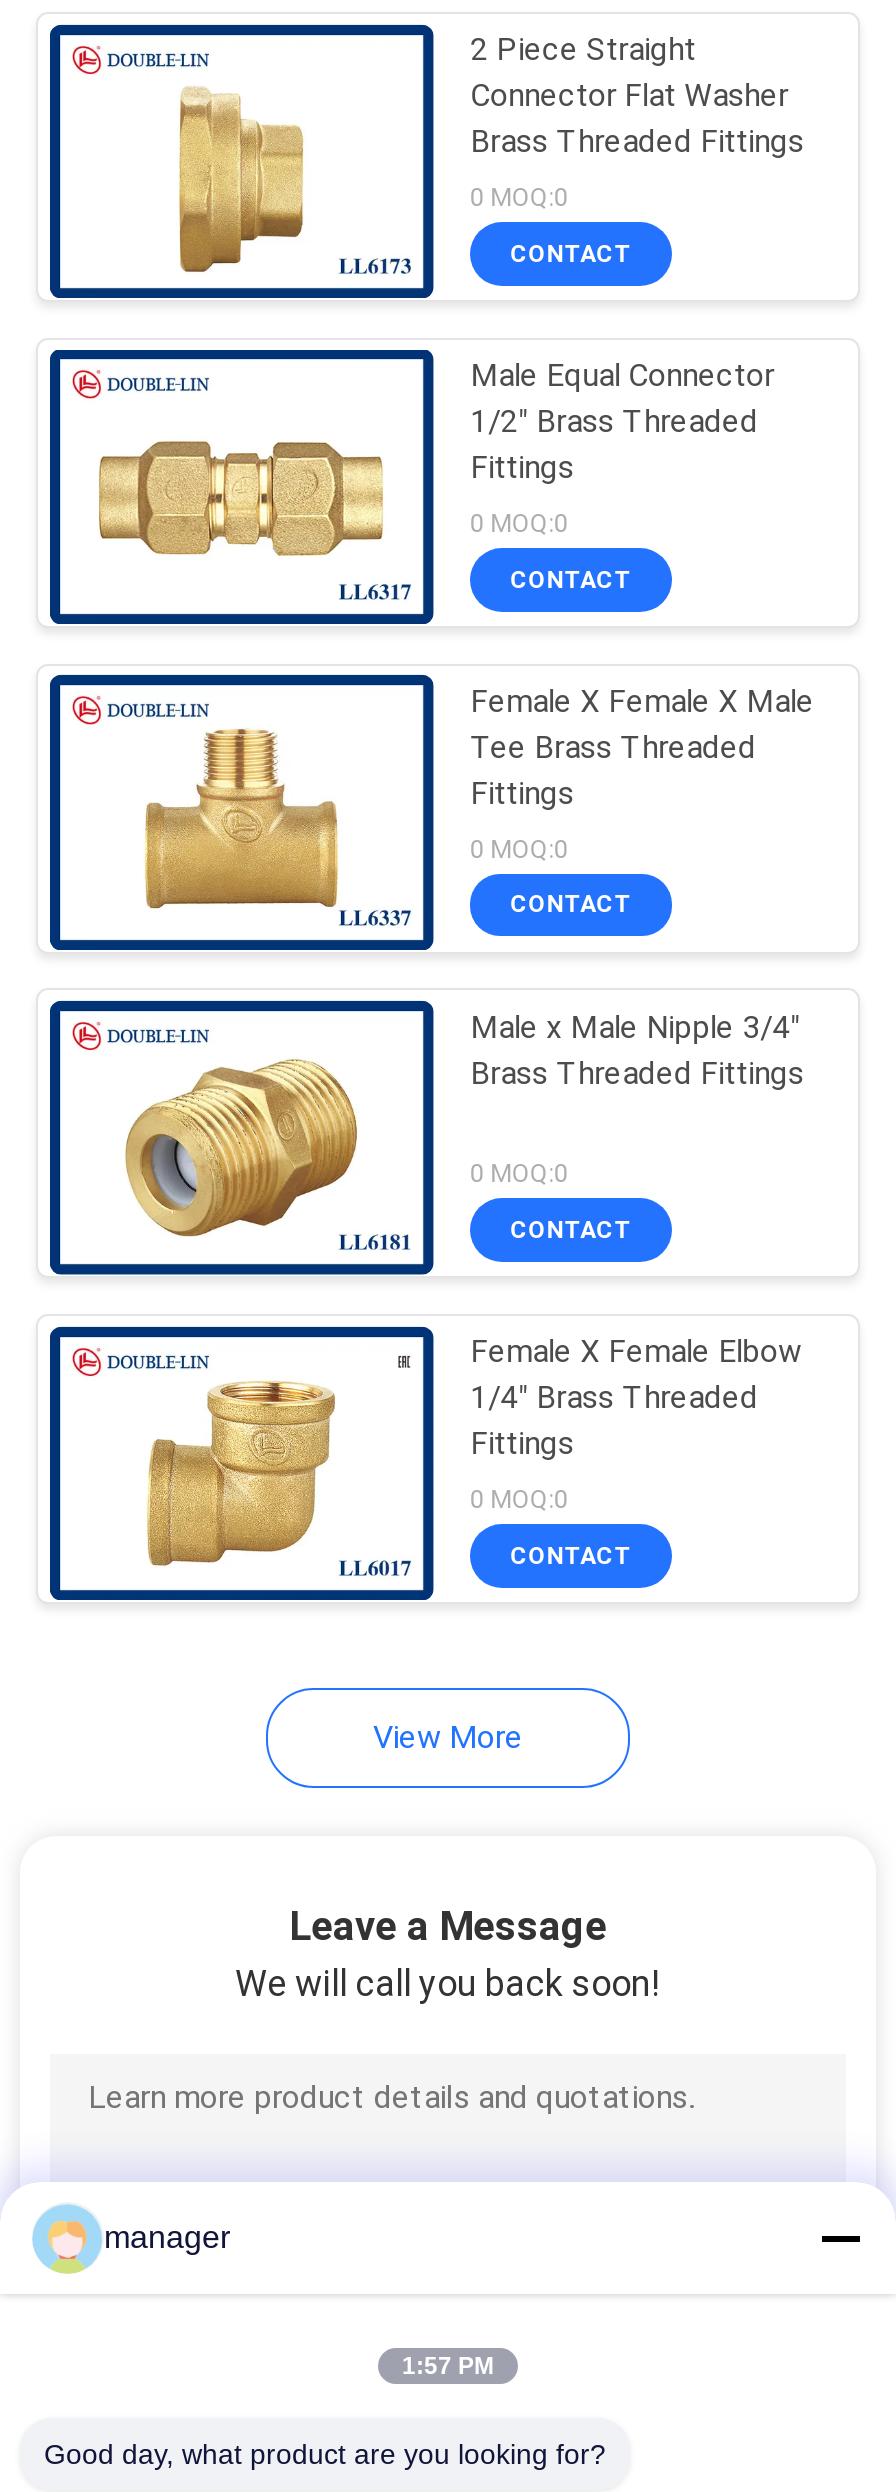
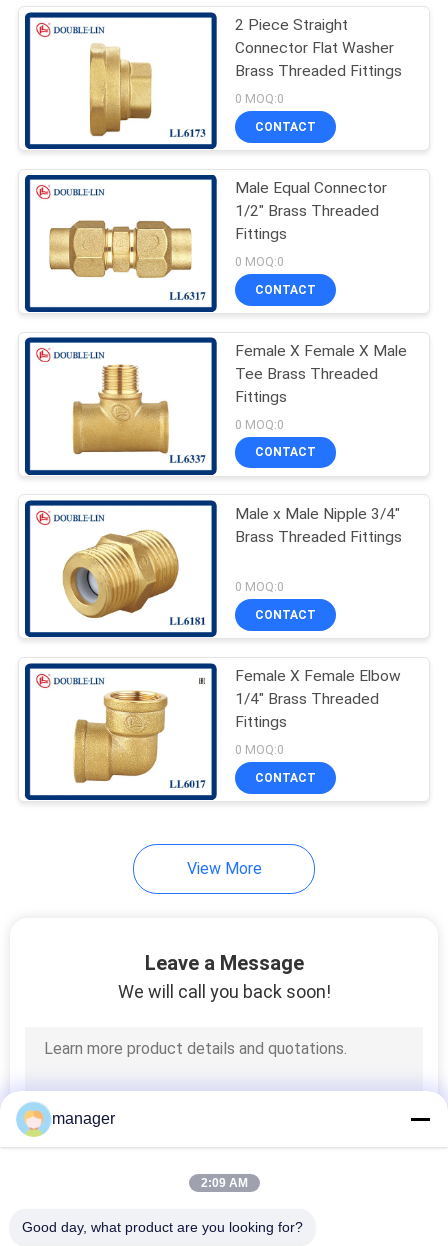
[402,2352,494,2380] 1:57 PM -> [200,1176,247,1190] 2:09 AM

